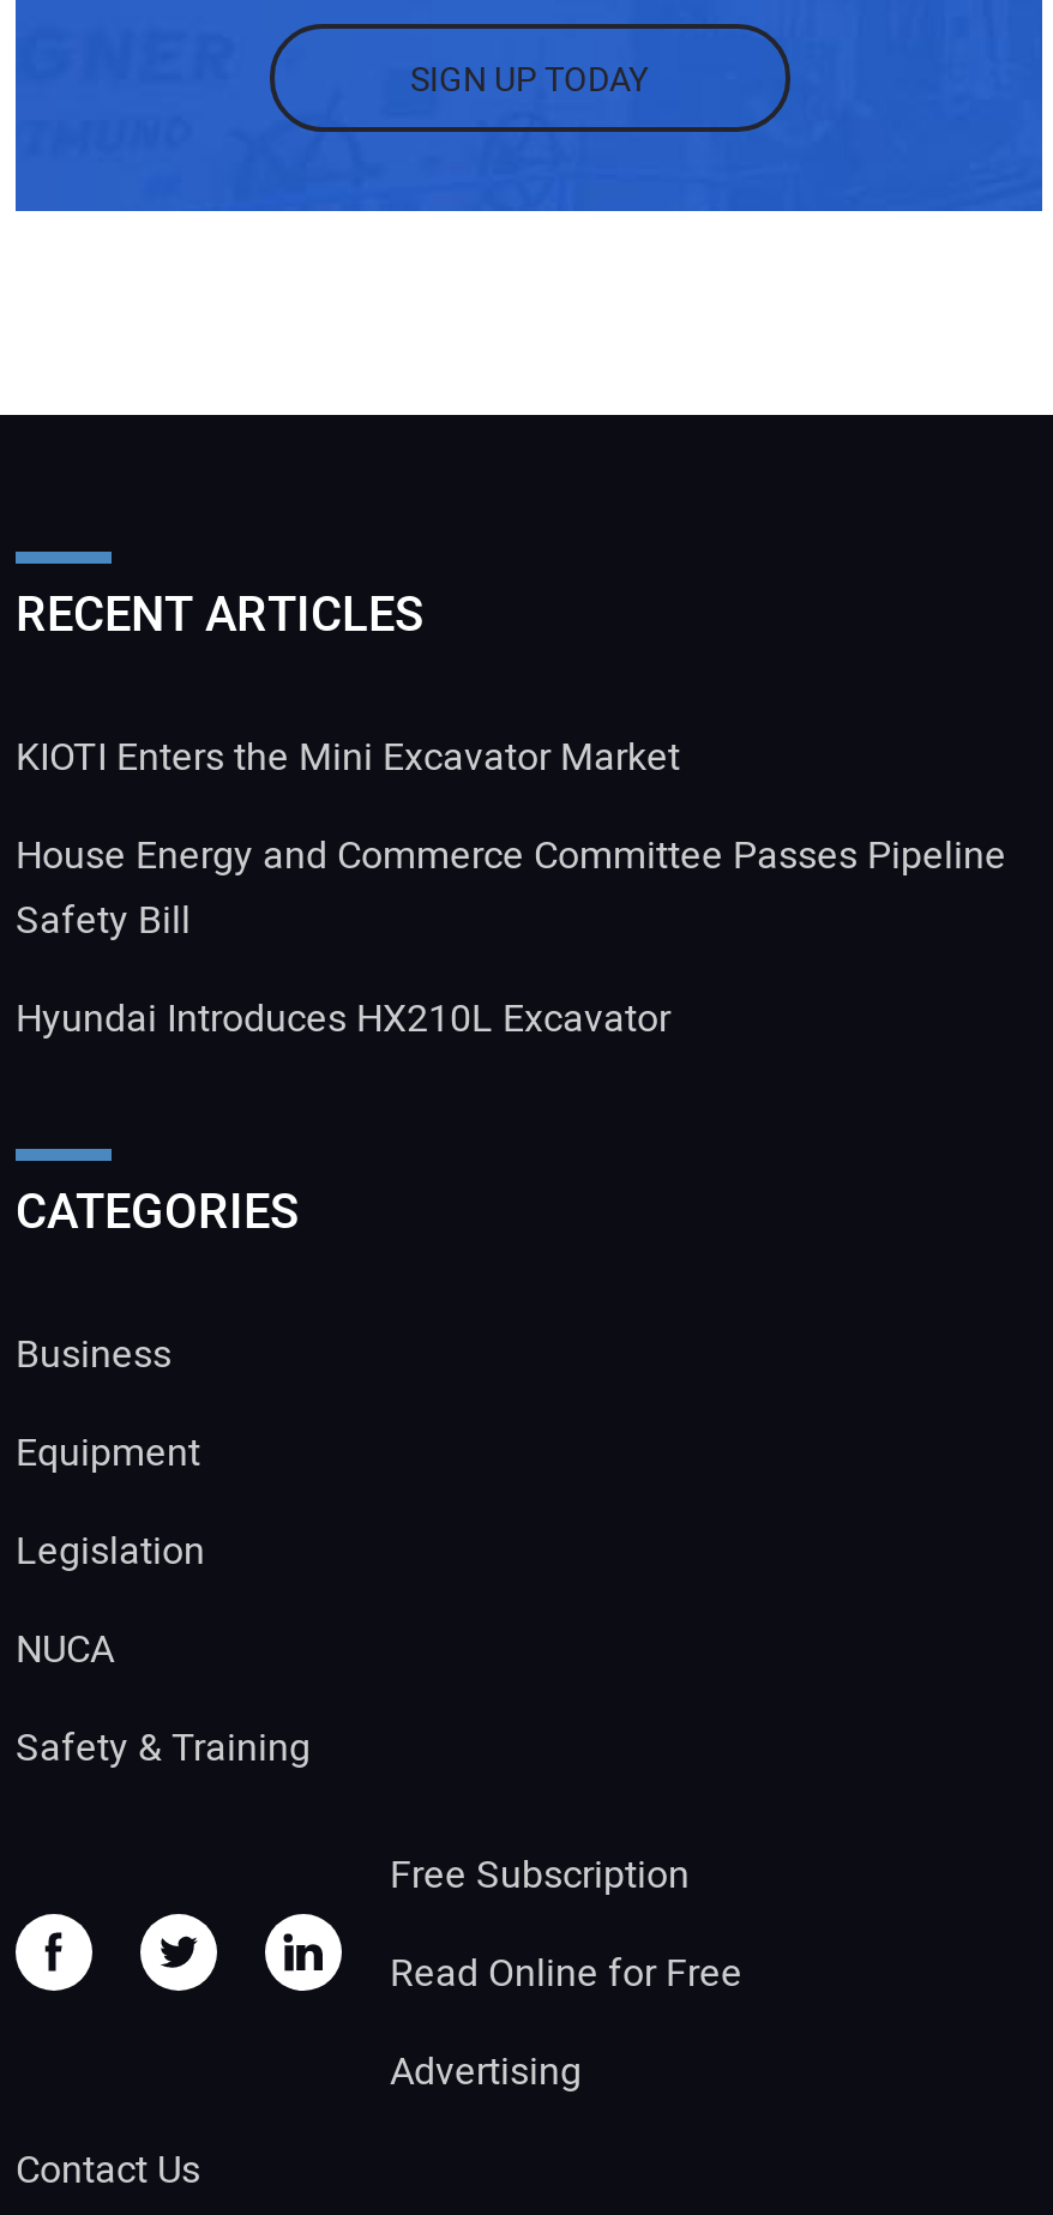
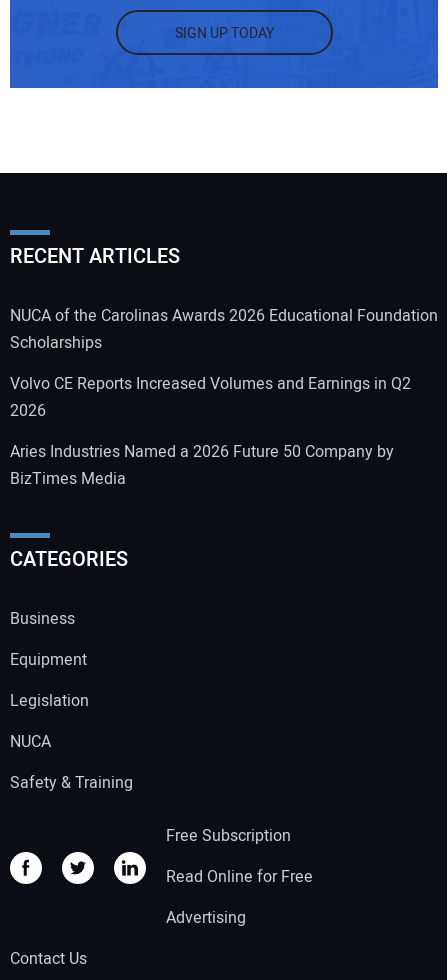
[16,729,680,786] KIOTI Enters the Mini Excavator Market -> [10,304,438,355] NUCA of the Carolinas Awards 2026 Educational Foundation | Scholarships
[16,827,1006,950] House Energy and Commerce Committee Passes Pipeline | Safety Bill -> [10,372,411,423] Volvo CE Reports Increased Volumes and Earnings in Q2 | 2026
[16,990,670,1048] Hyundai Introduces HX210L Excavator -> [10,440,394,491] Aries Industries Named a 2026 Future 50 Company by | BizTimes Media

